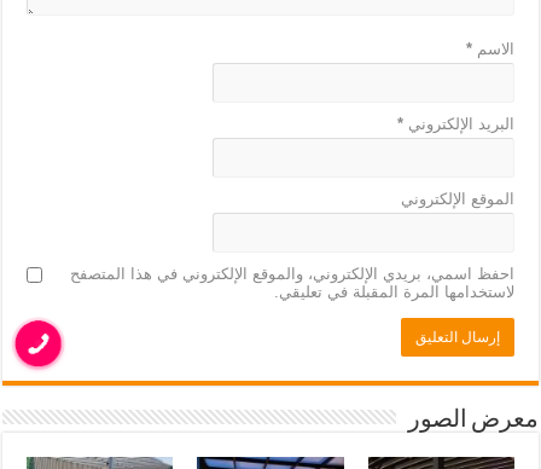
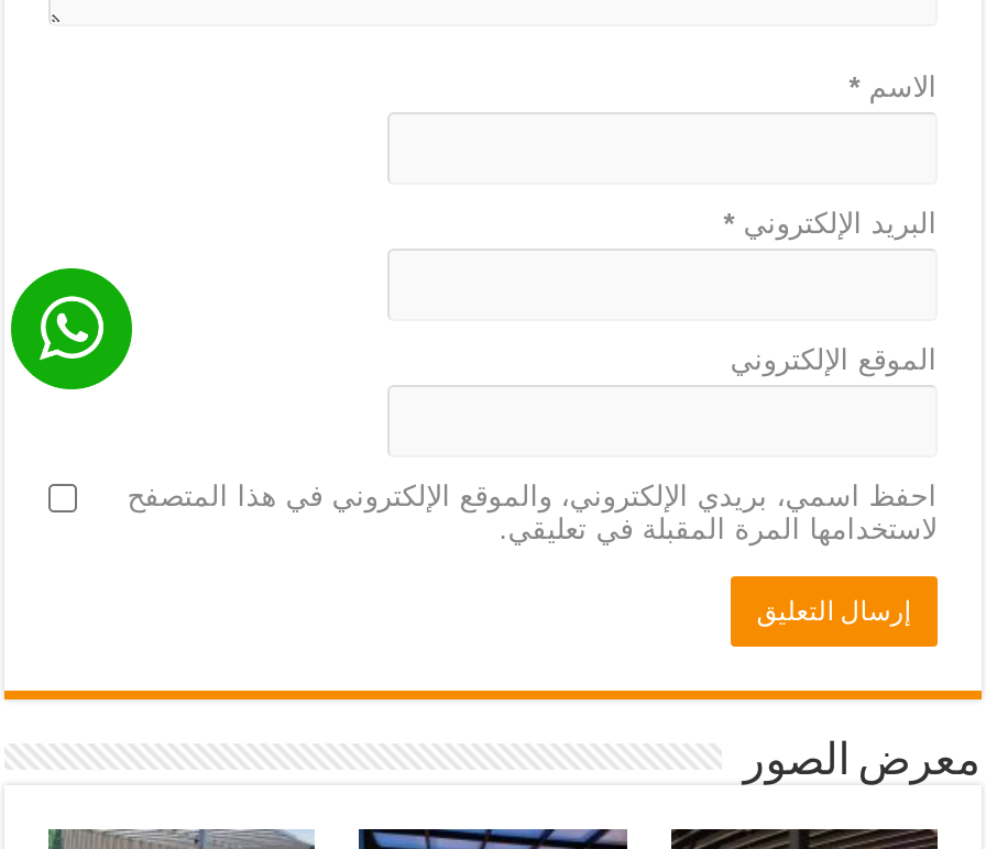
none -> [9,266,134,392] [image]
[12,318,64,371] [image] -> none

